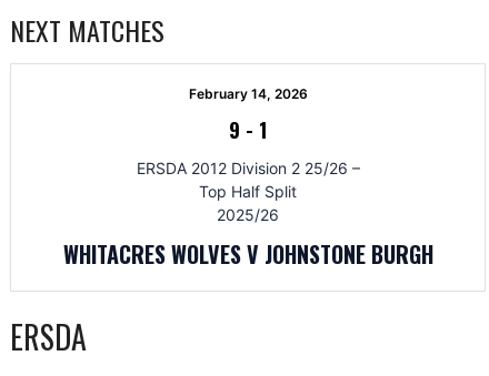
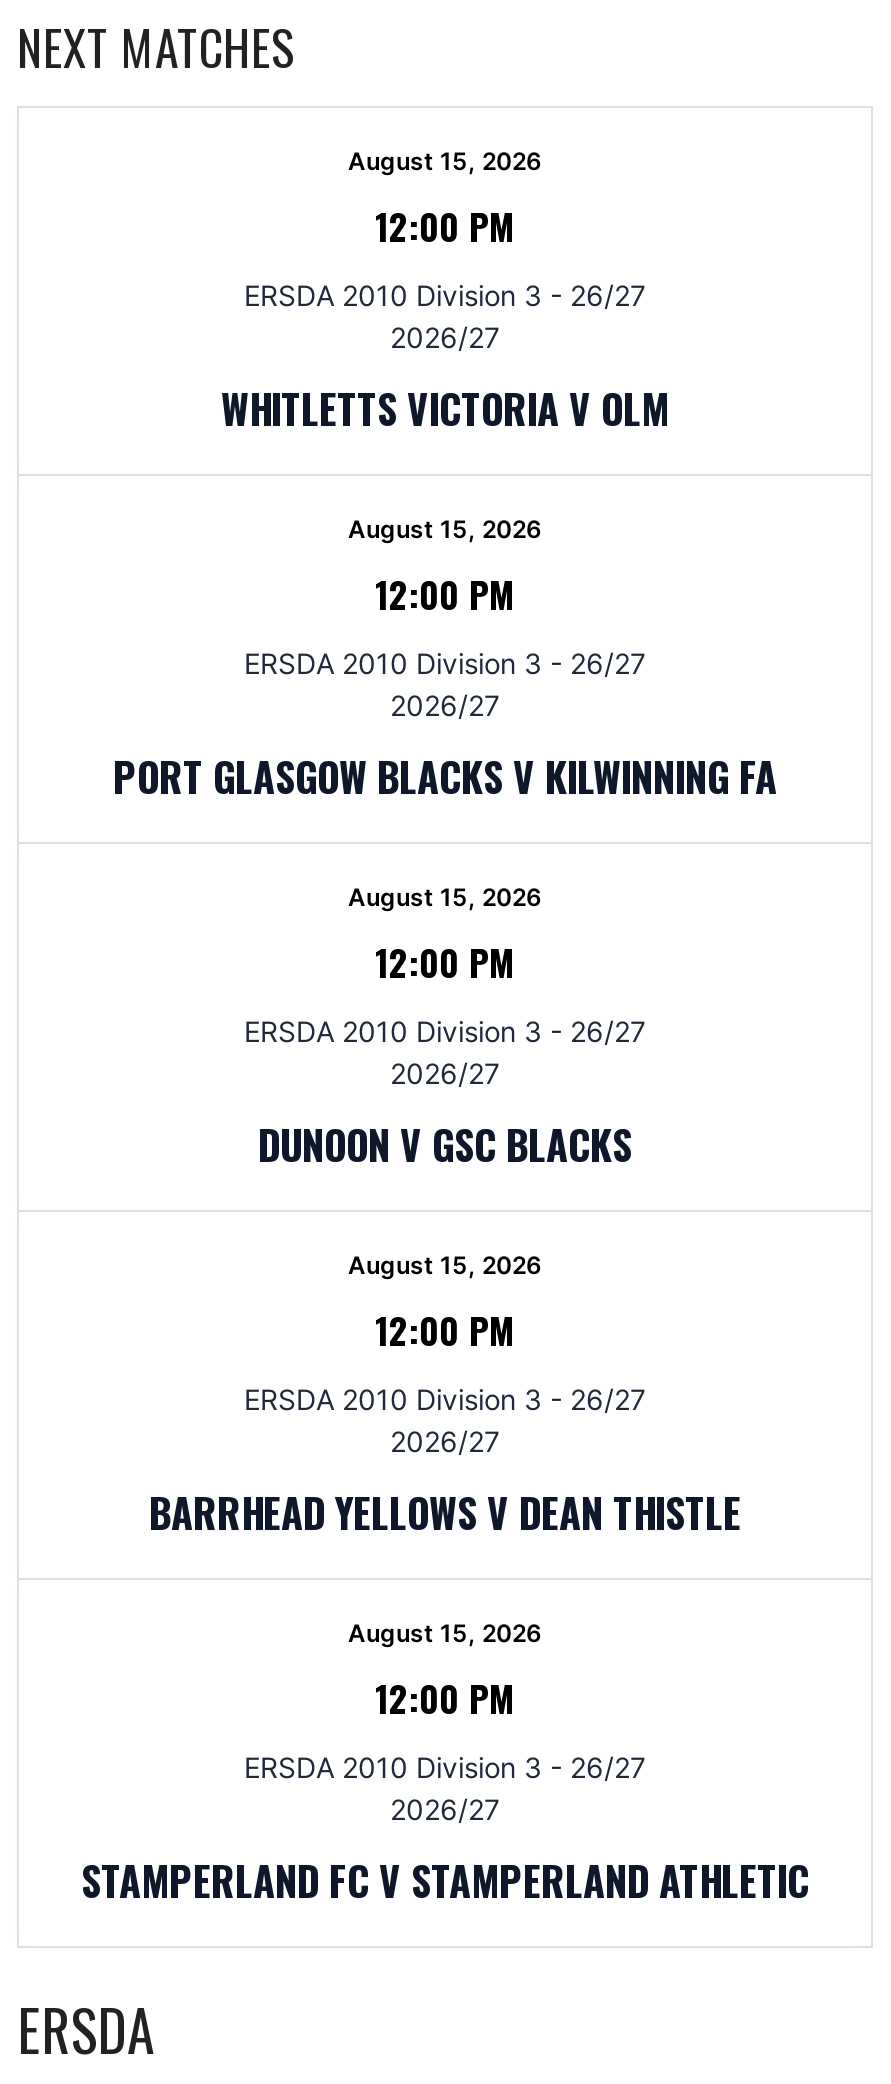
[63,85,433,271] February 14, 2026 | 9 - 1 | ERSDA 2012 Division 2 25/26 – | Top Half Split | 2025/26 | WHITACRES WOLVES V JOHNSTONE BURGH -> [81,146,809,1910] August 15, 2026 | 12:00 PM | ERSDA 2010 Division 3 - 26/27 | 2026/27 | WHITLETTS VICTORIA V OLM | August 15, 2026 | 12:00 PM | ERSDA 2010 Division 3 - 26/27 | 2026/27 | PORT GLASGOW BLACKS V KILWINNING FA | August 15, 2026 | 12:00 PM | ERSDA 2010 Division 3 - 26/27 | 2026/27 | DUNOON V GSC BLACKS | August 15, 2026 | 12:00 PM | ERSDA 2010 Division 3 - 26/27 | 2026/27 | BARRHEAD YELLOWS V DEAN THISTLE | August 15, 2026 | 12:00 PM | ERSDA 2010 Division 3 - 26/27 | 2026/27 | STAMPERLAND FC V STAMPERLAND ATHLETIC

